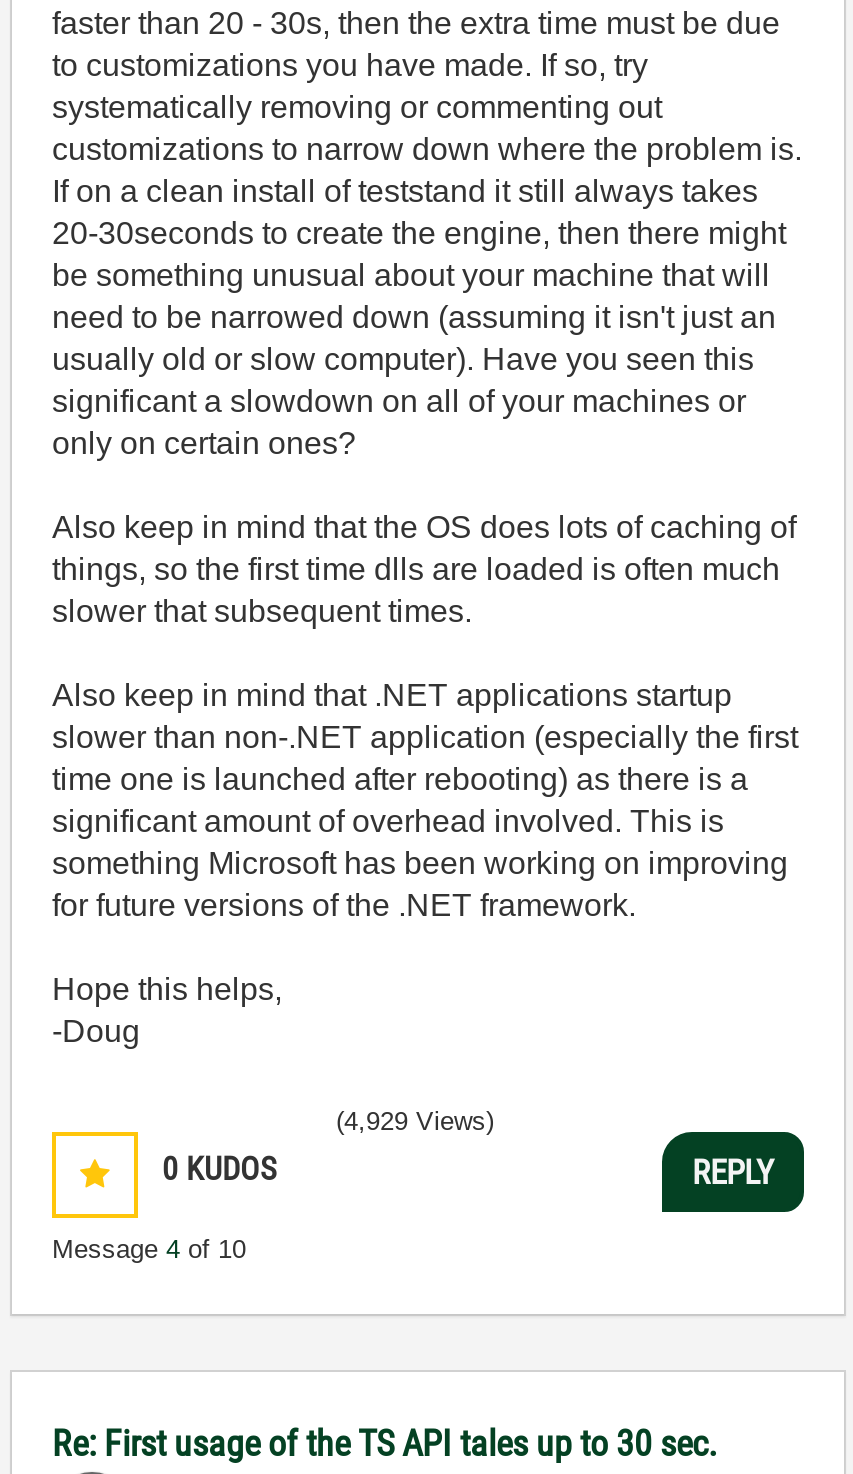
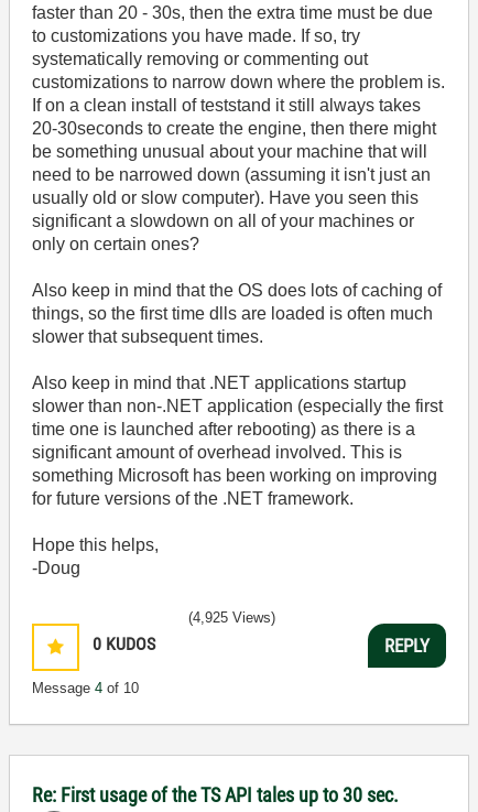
[336,1106,494,1136] (4,929 Views) -> [188,609,275,626] (4,925 Views)

